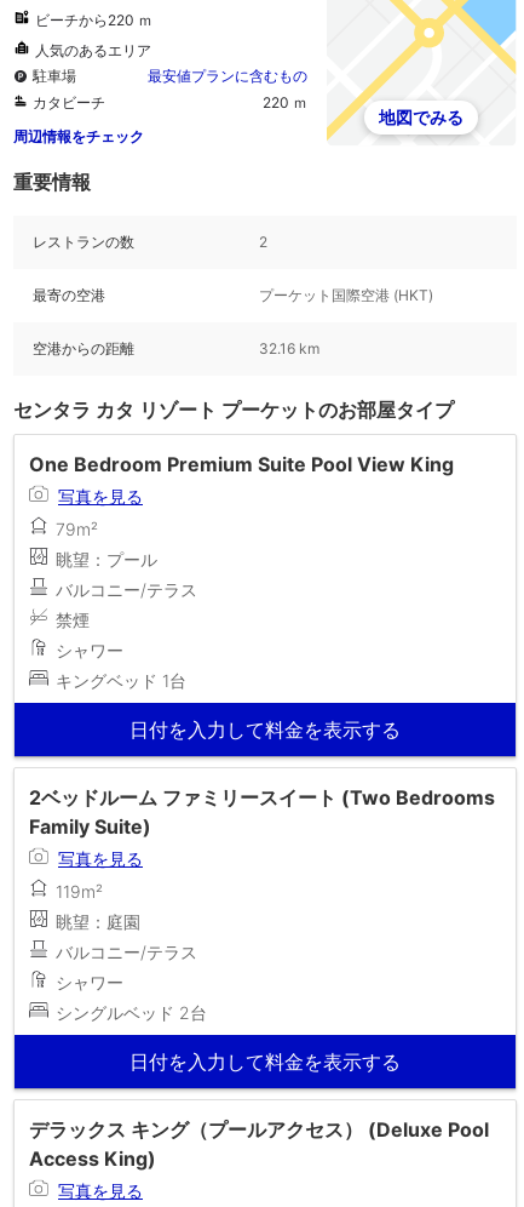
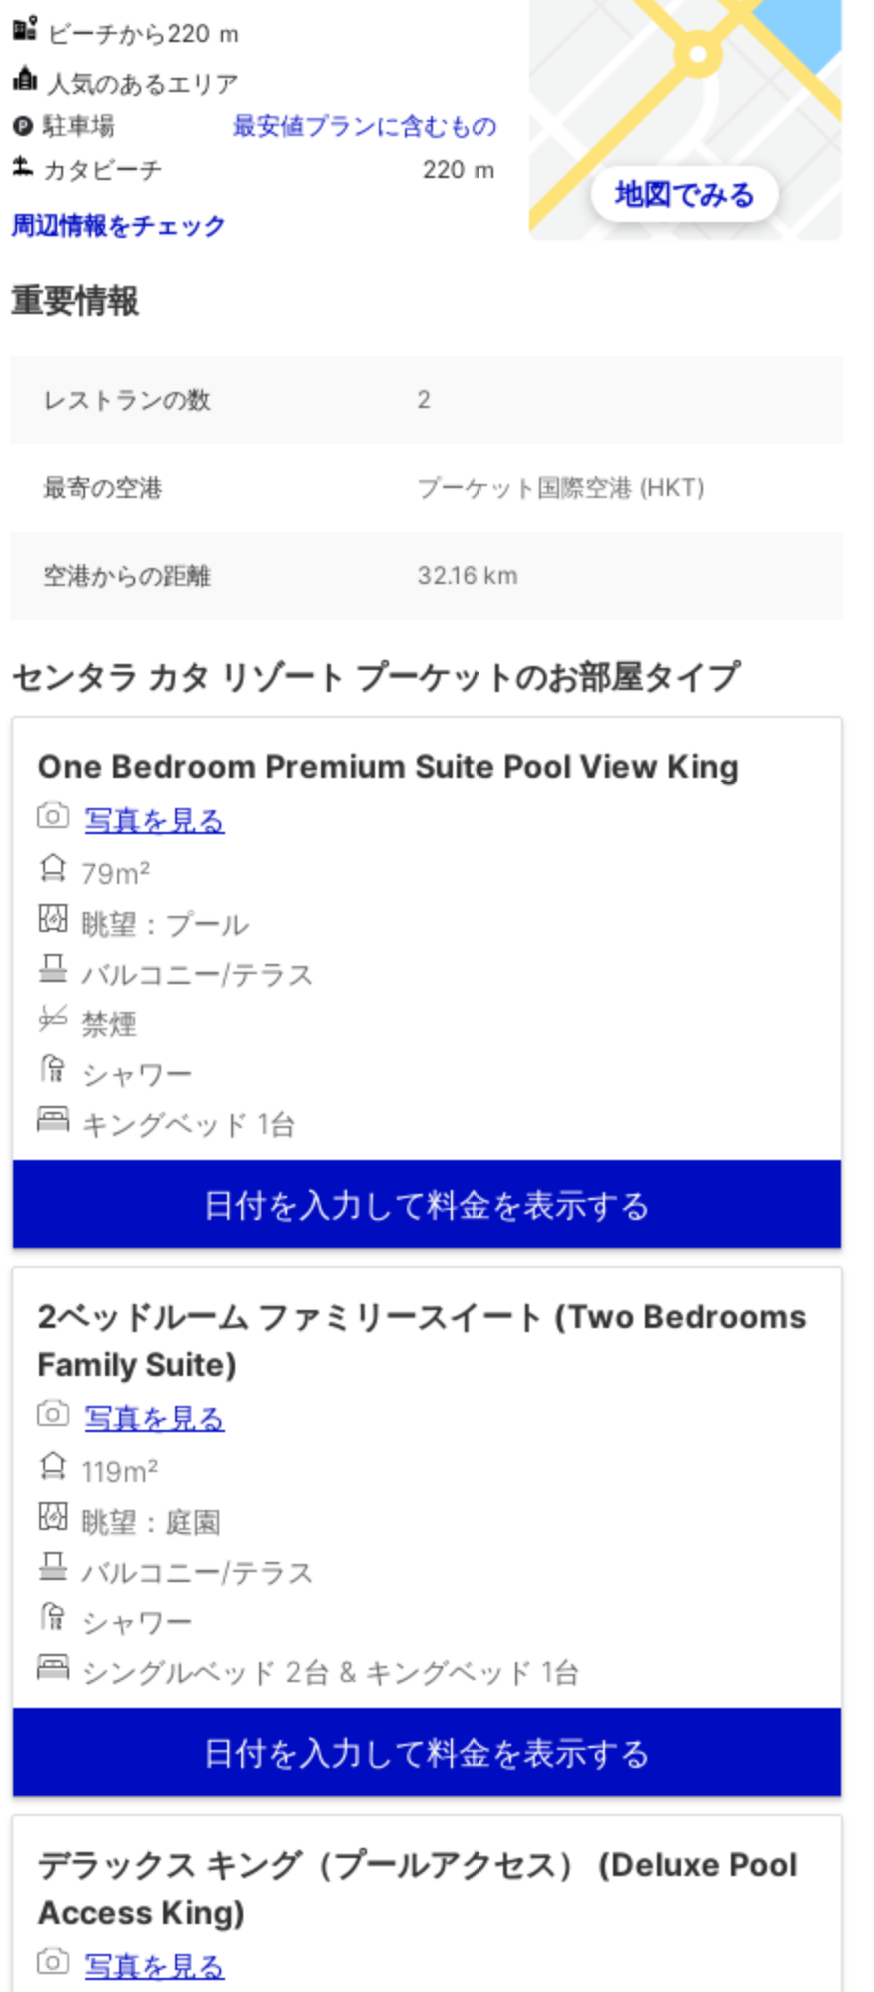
[56,1002,207,1023] シングルベッド 2台 -> [81,1654,581,1688] シングルベッド 2台 & キングベッド 1台

